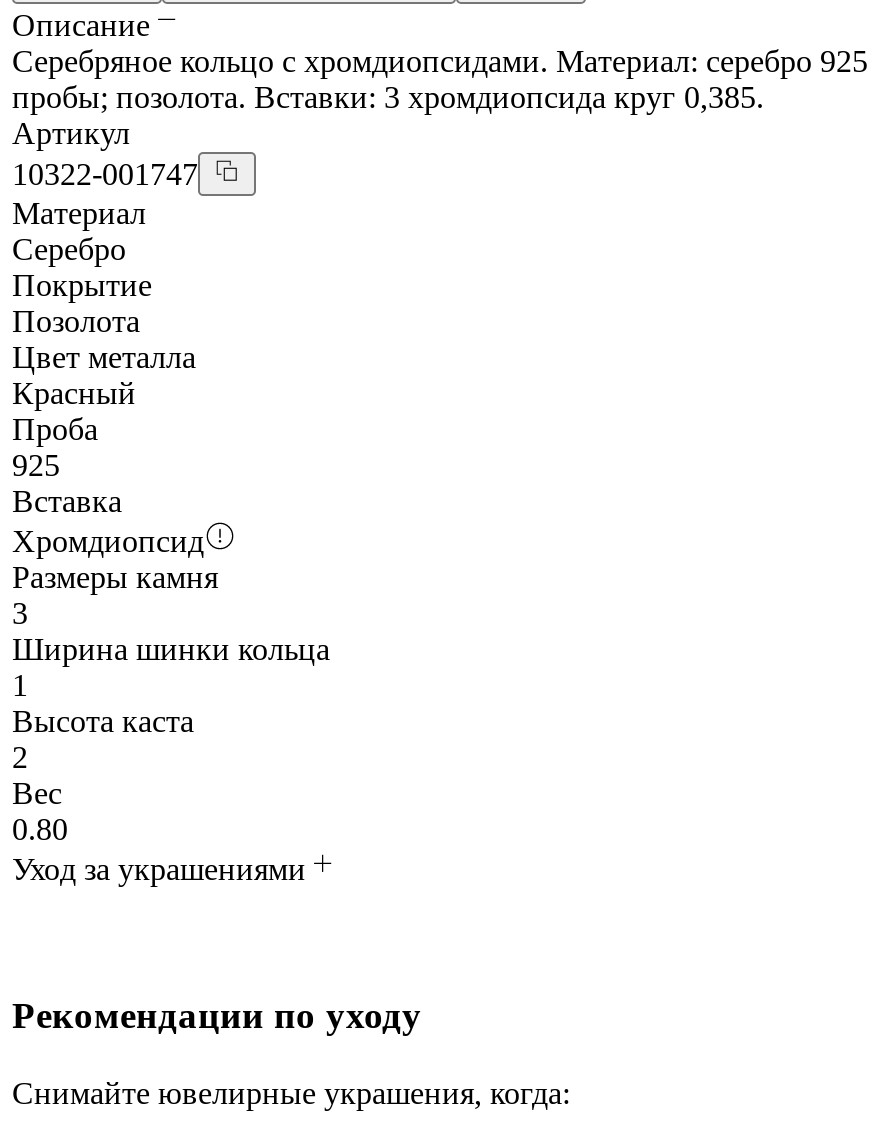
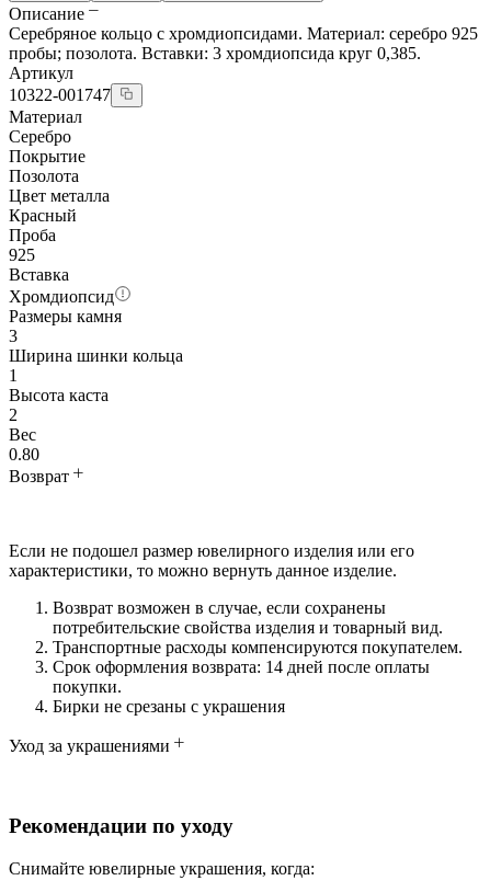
none -> [9,467,69,486] Возврат
none -> [9,541,463,716] Если не подошел размер ювелирного изделия или его | характеристики, то можно вернуть данное изделие. | Возврат возможен в случае, если сохранены | потребительские свойства изделия и товарный вид. | Транспортные расходы компенсируются покупателем. | Срок оформления возврата: 14 дней после оплаты | покупки. | Бирки не срезаны с украшения

